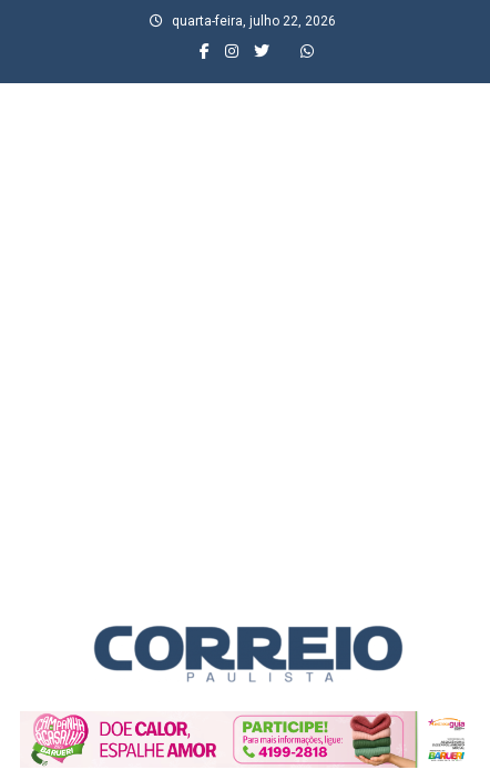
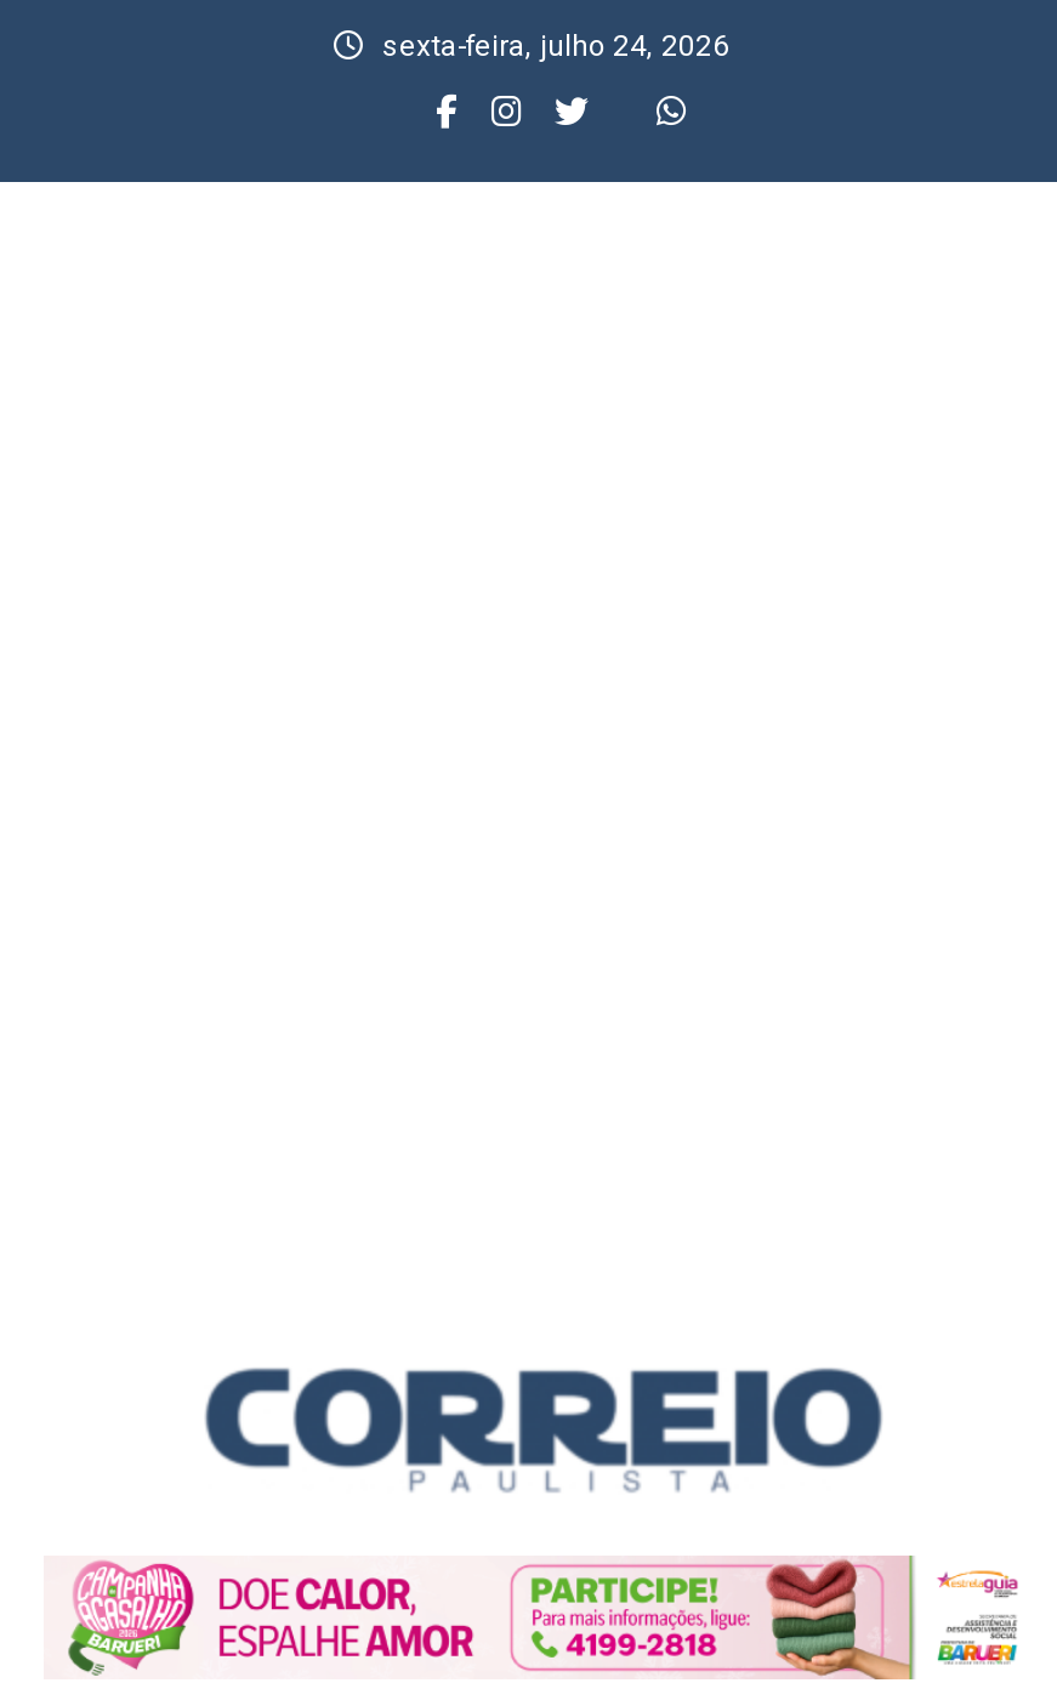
[172,13,336,29] quarta-feira, julho 22, 2026 -> [382,29,729,63] sexta-feira, julho 24, 2026

